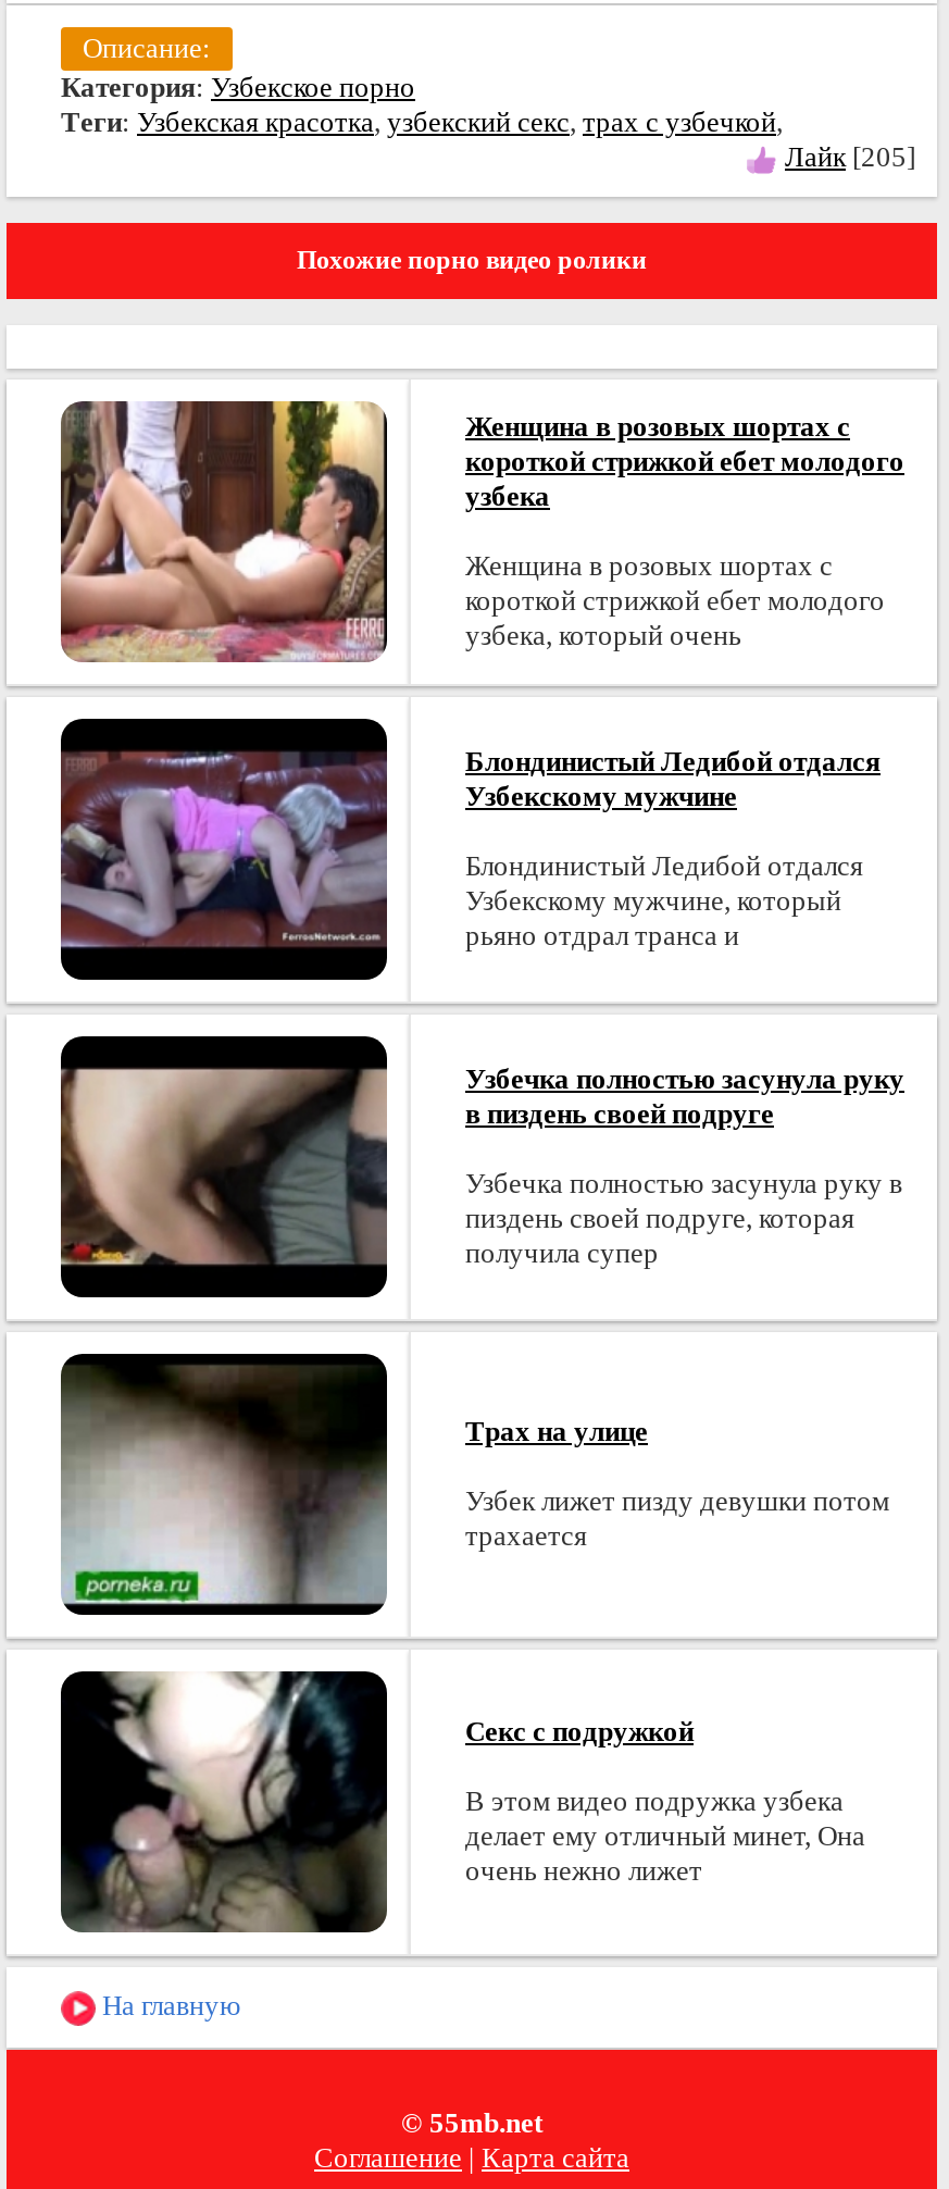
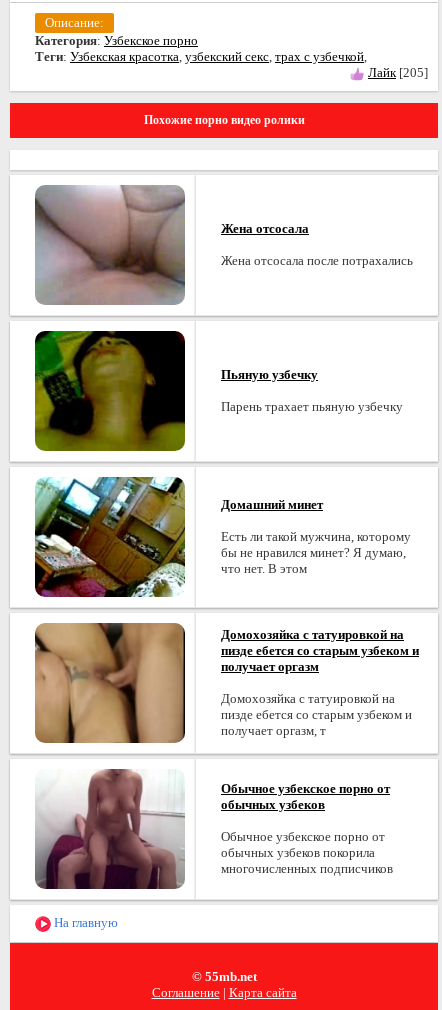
[59,399,904,662] [image] | Женщина в розовых шортах с | короткой стрижкой ебет молодого | узбека -> [35,185,309,305] [image] | Жена отсосала
[465,549,885,652] Женщина в розовых шортах с | короткой стрижкой ебет молодого | узбека, который очень -> [221,253,413,268] Жена отсосала после потрахались
[59,717,881,982] [image] | Блондинистый Ледибой отдался | Узбекскому мужчине -> [34,330,318,452] [image] | Пьяную узбечку
[465,850,863,952] Блондинистый Ледибой отдался | Узбекскому мужчине, который | рьяно отдрал транса и -> [221,399,403,414] Парень трахает пьяную узбечку
[59,1034,904,1299] [image] | Узбечка полностью засунула руку | в пиздень своей подруге -> [35,476,323,598] [image] | Домашний минет
[465,1167,902,1269] Узбечка полностью засунула руку в | пиздень своей подруге, которая | получила супер -> [221,529,411,576] Есть ли такой мужчина, которому | бы не нравился минет? Я думаю, | что нет. В этом
[61,1352,648,1617] [image] | Трах на улице -> [35,622,419,744] [image] | Домохозяйка с татуировкой на | пизде ебется со старым узбеком и | получает оргазм
[465,1485,889,1552] Узбек лижет пизду девушки потом | трахается -> [221,691,412,738] Домохозяйка с татуировкой на | пизде ебется со старым узбеком и | получает оргазм, т
[59,1669,694,1935] [image] | Секс с подружкой -> [35,769,390,890] [image] | Обычное узбекское порно от | обычных узбеков
[465,1785,865,1887] В этом видео подружка узбека | делает ему отличный минет, Она | очень нежно лижет -> [221,829,393,876] Обычное узбекское порно от | обычных узбеков покорила | многочисленных подписчиков

